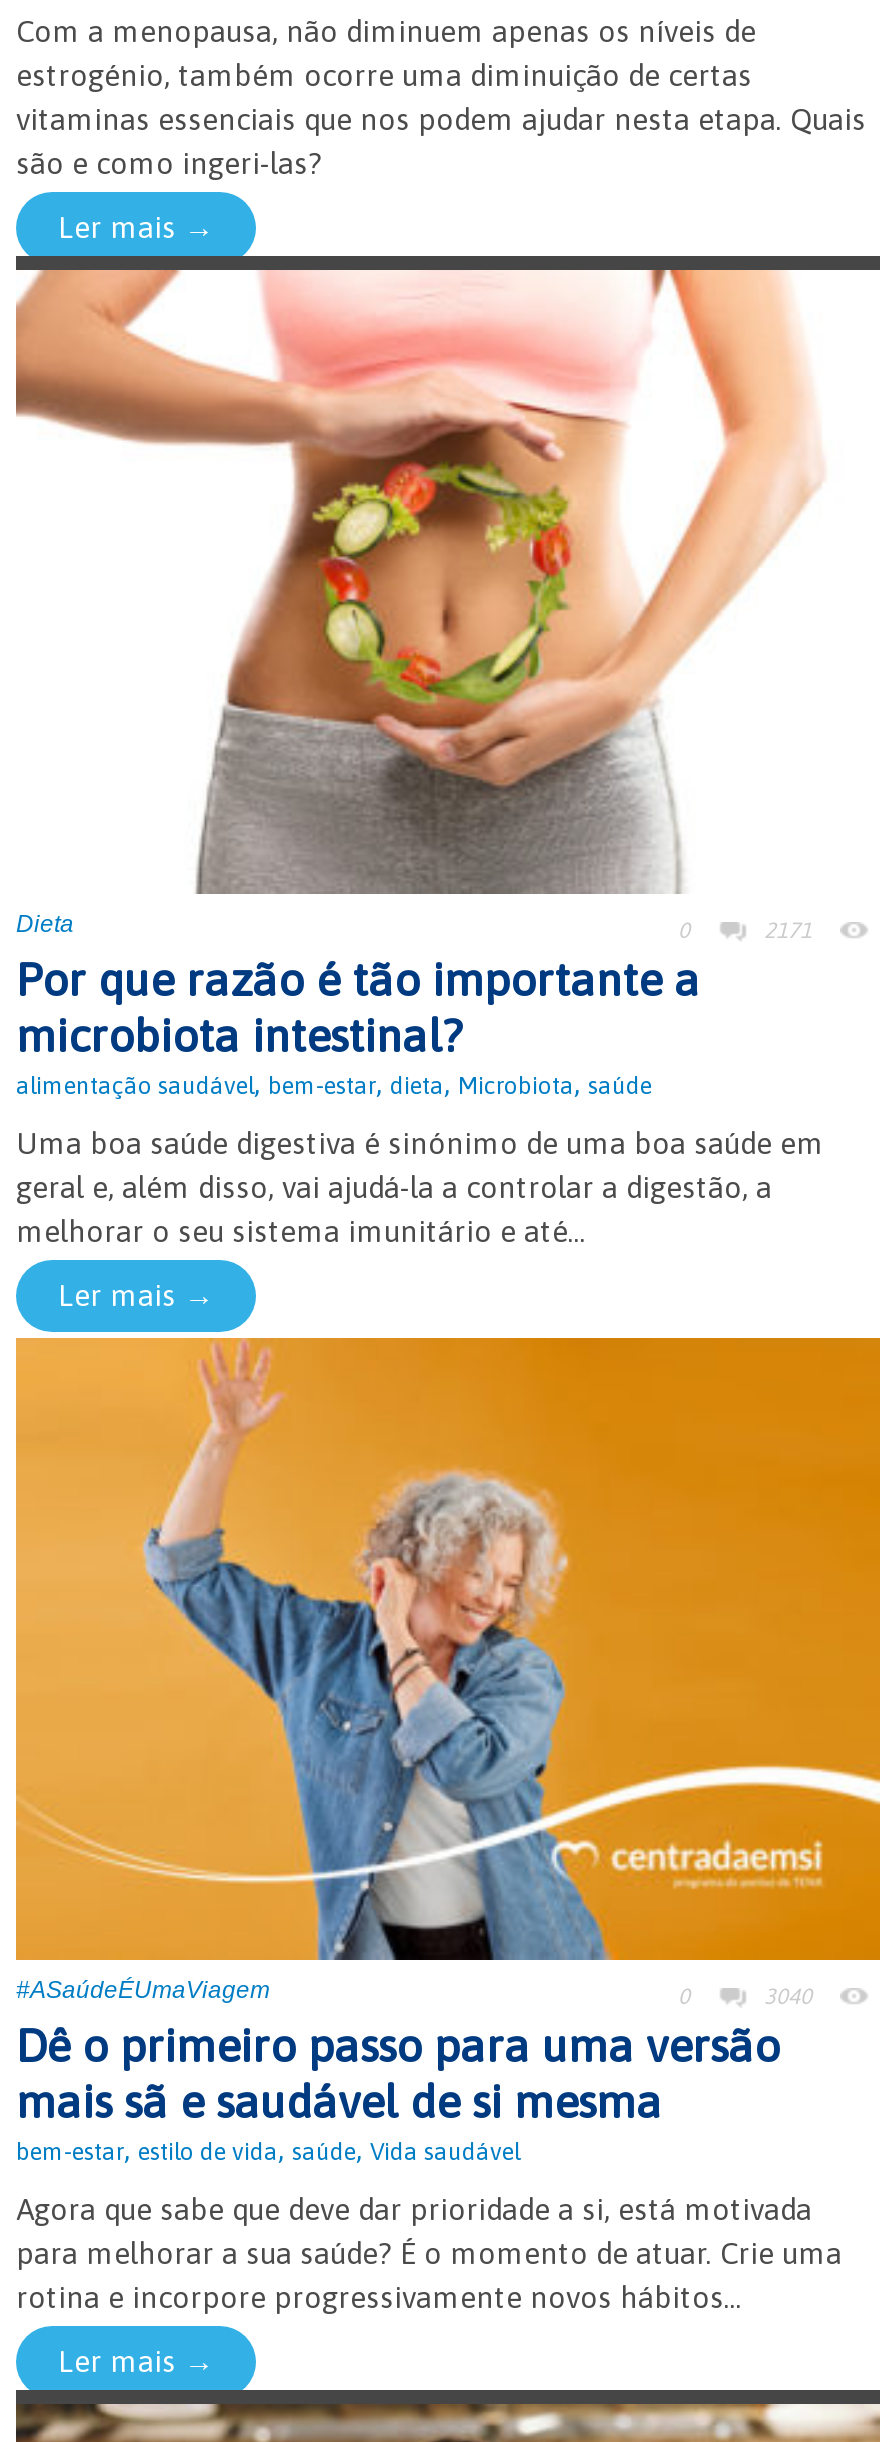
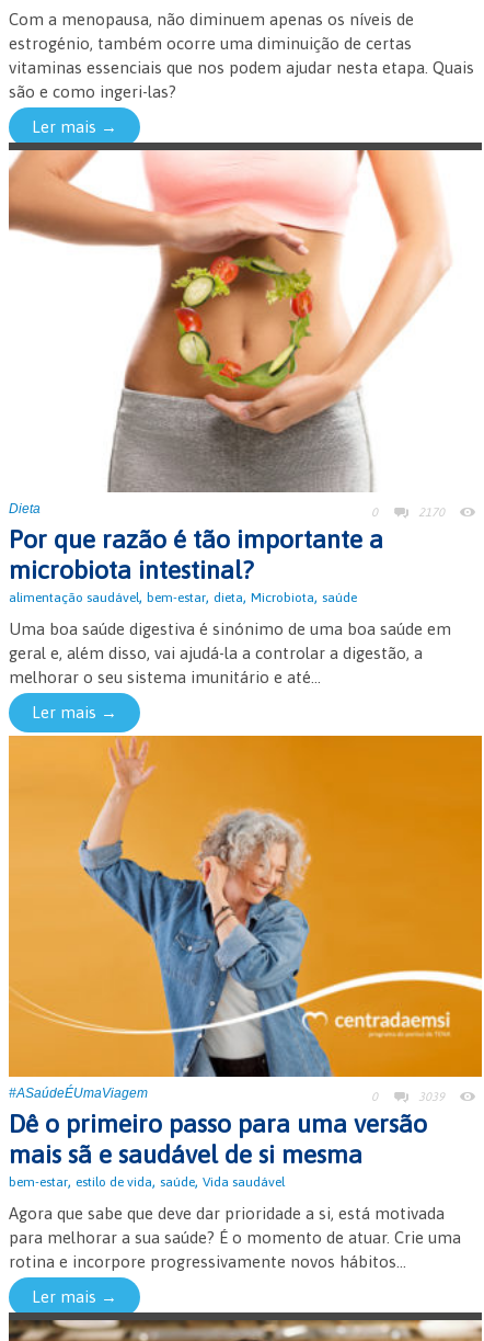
[764,917,812,941] 2171 -> [418,505,445,518] 2170
[764,1984,812,2008] 3040 -> [418,1090,445,1103] 3039

